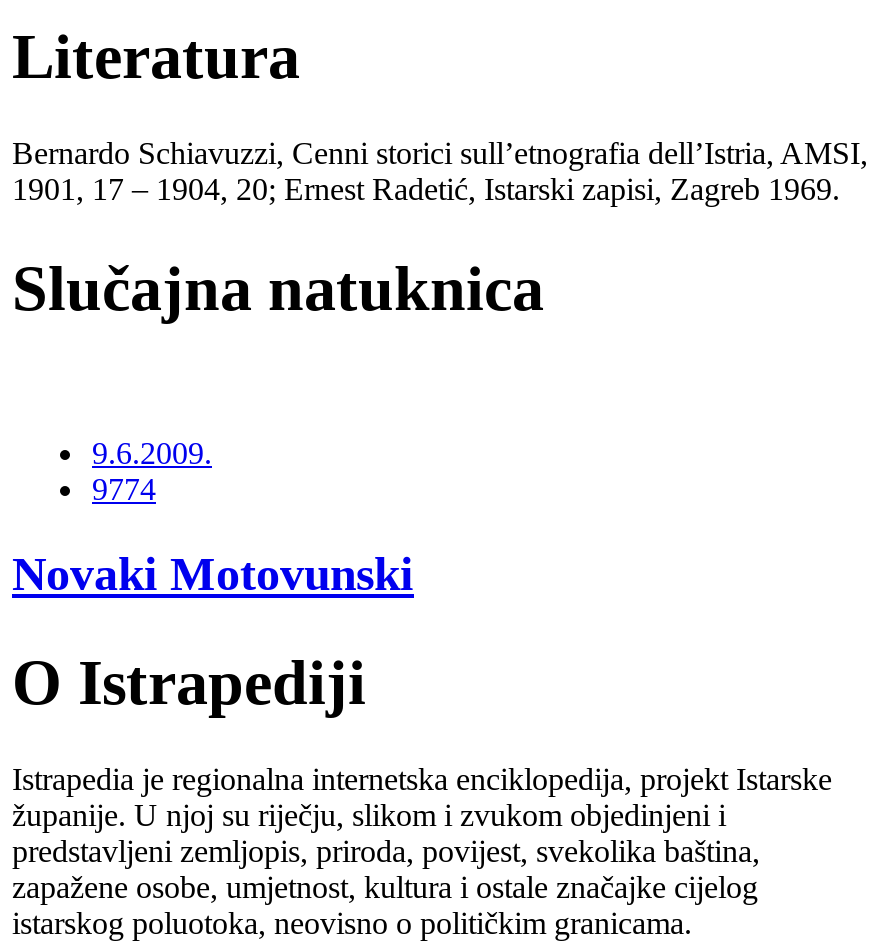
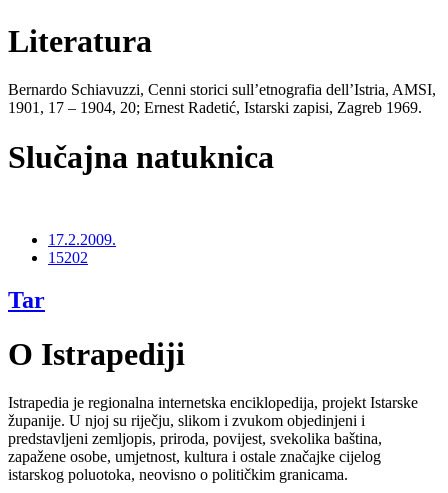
[92,436,212,506] 9.6.2009. | 9774 -> [48,231,116,266] 17.2.2009. | 15202
[12,548,414,600] Novaki Motovunski -> [8,287,45,313] Tar

